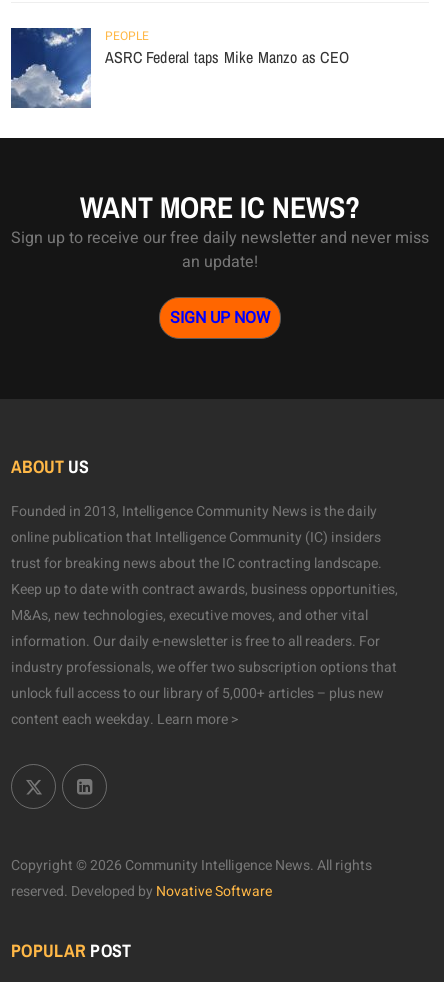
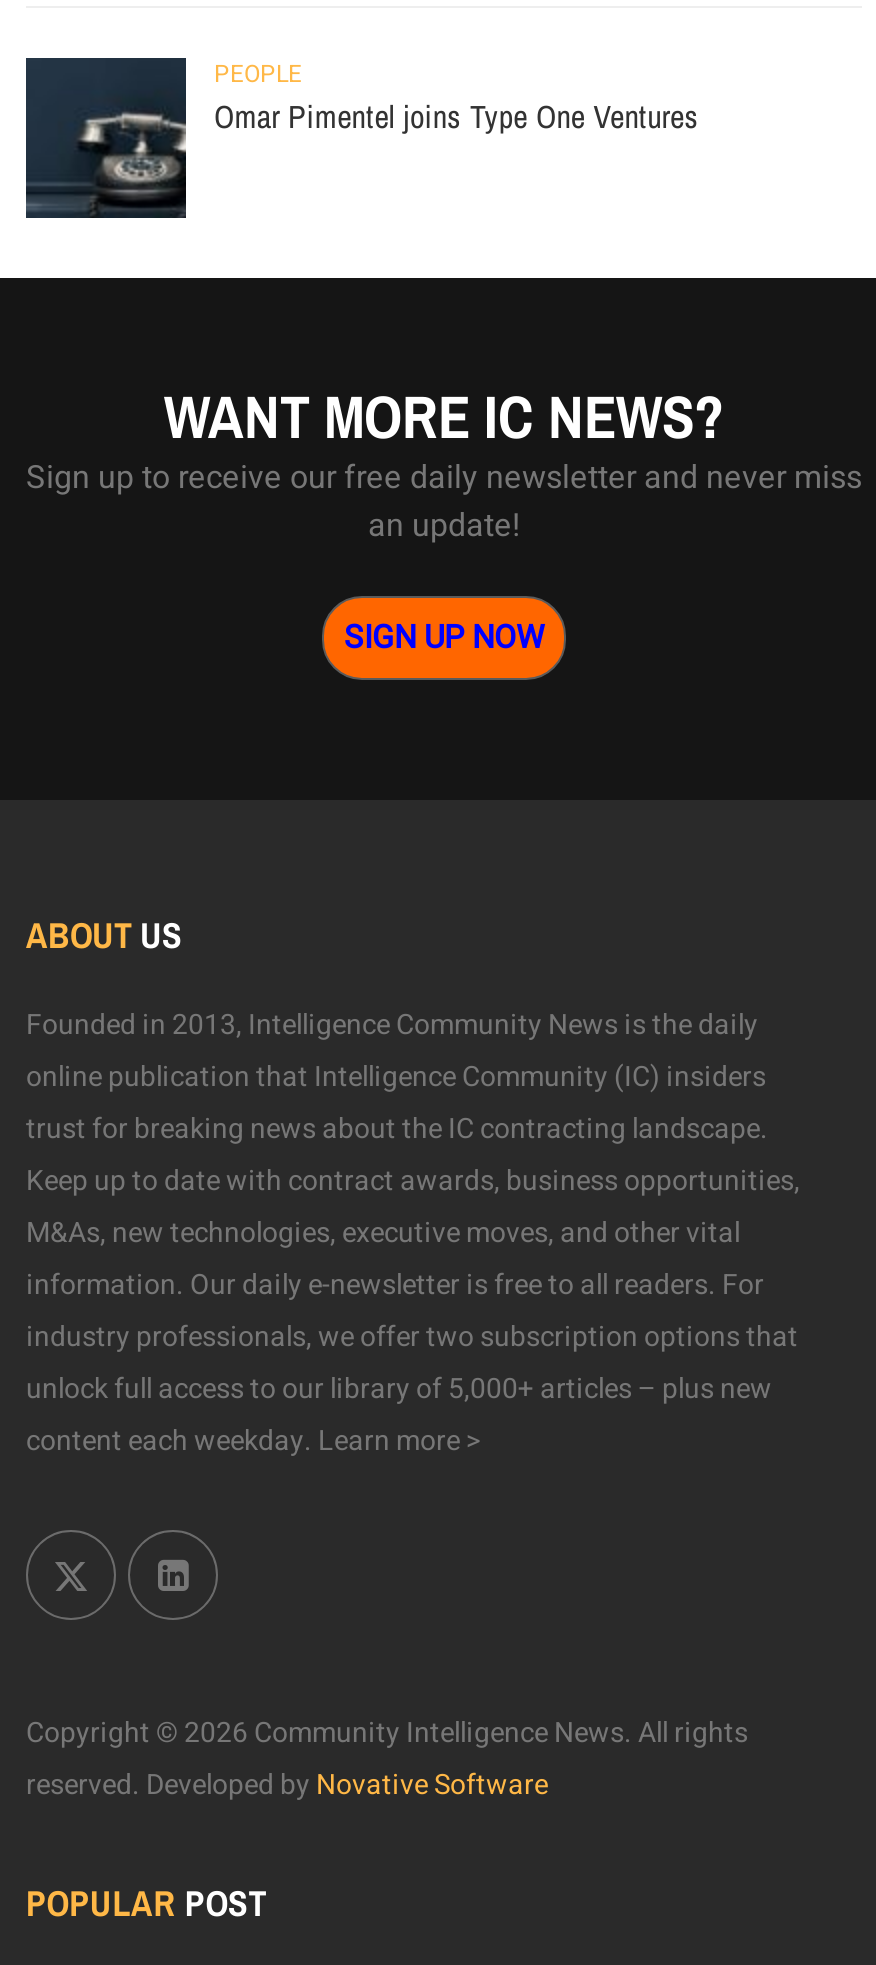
[10,27,349,109] [image] | ASRC Federal taps Mike Manzo as CEO -> [24,56,699,220] [image] | Omar Pimentel joins Type One Ventures

